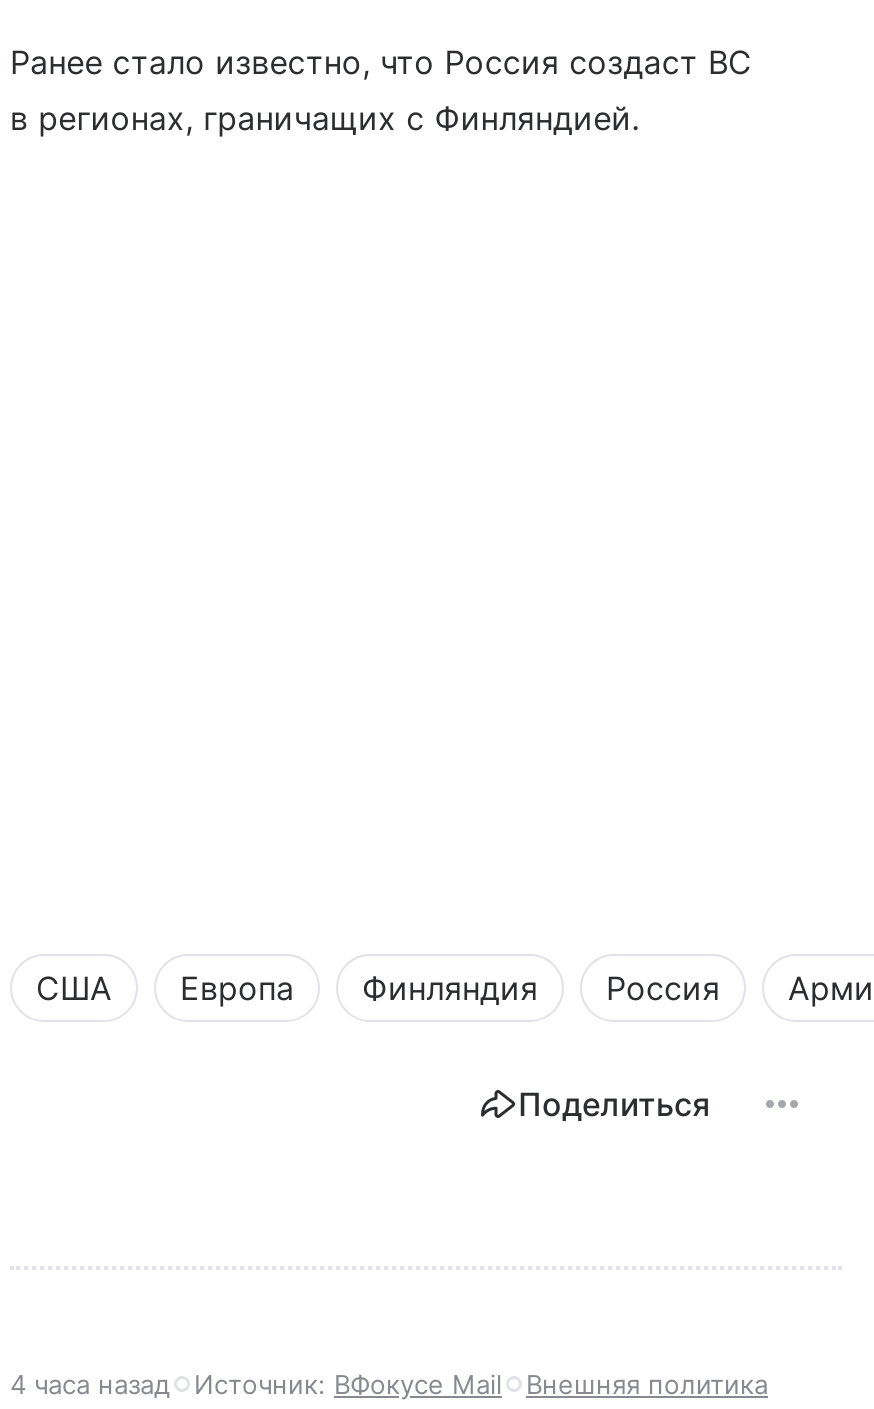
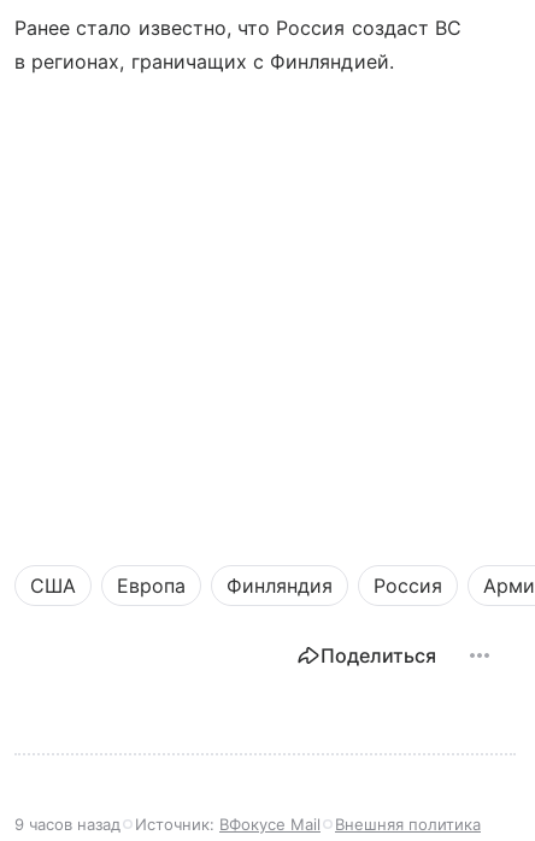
[10,1367,768,1399] 4 часа назад Источник: ВФокусе Mail Внешняя политика -> [14,814,481,833] 9 часов назад Источник: ВФокусе Mail Внешняя политика

